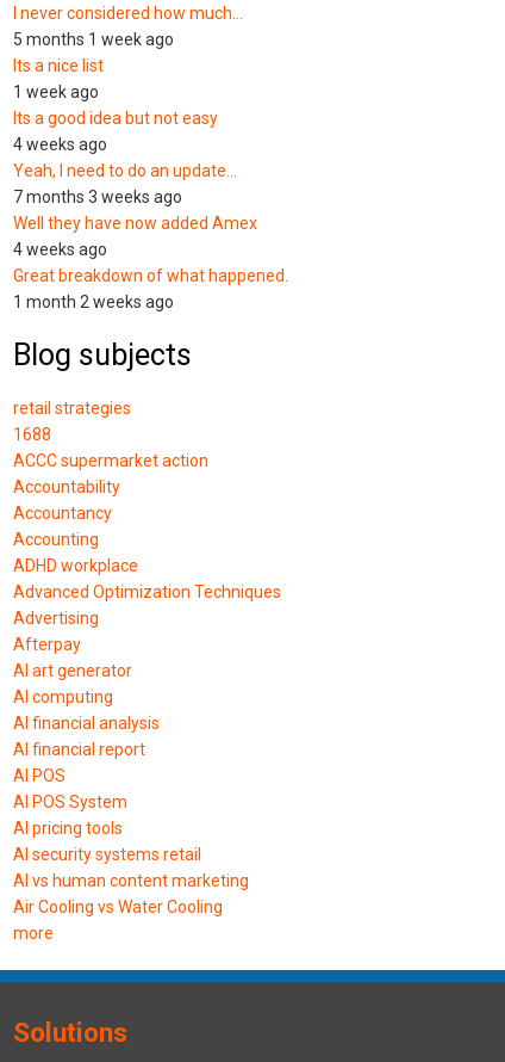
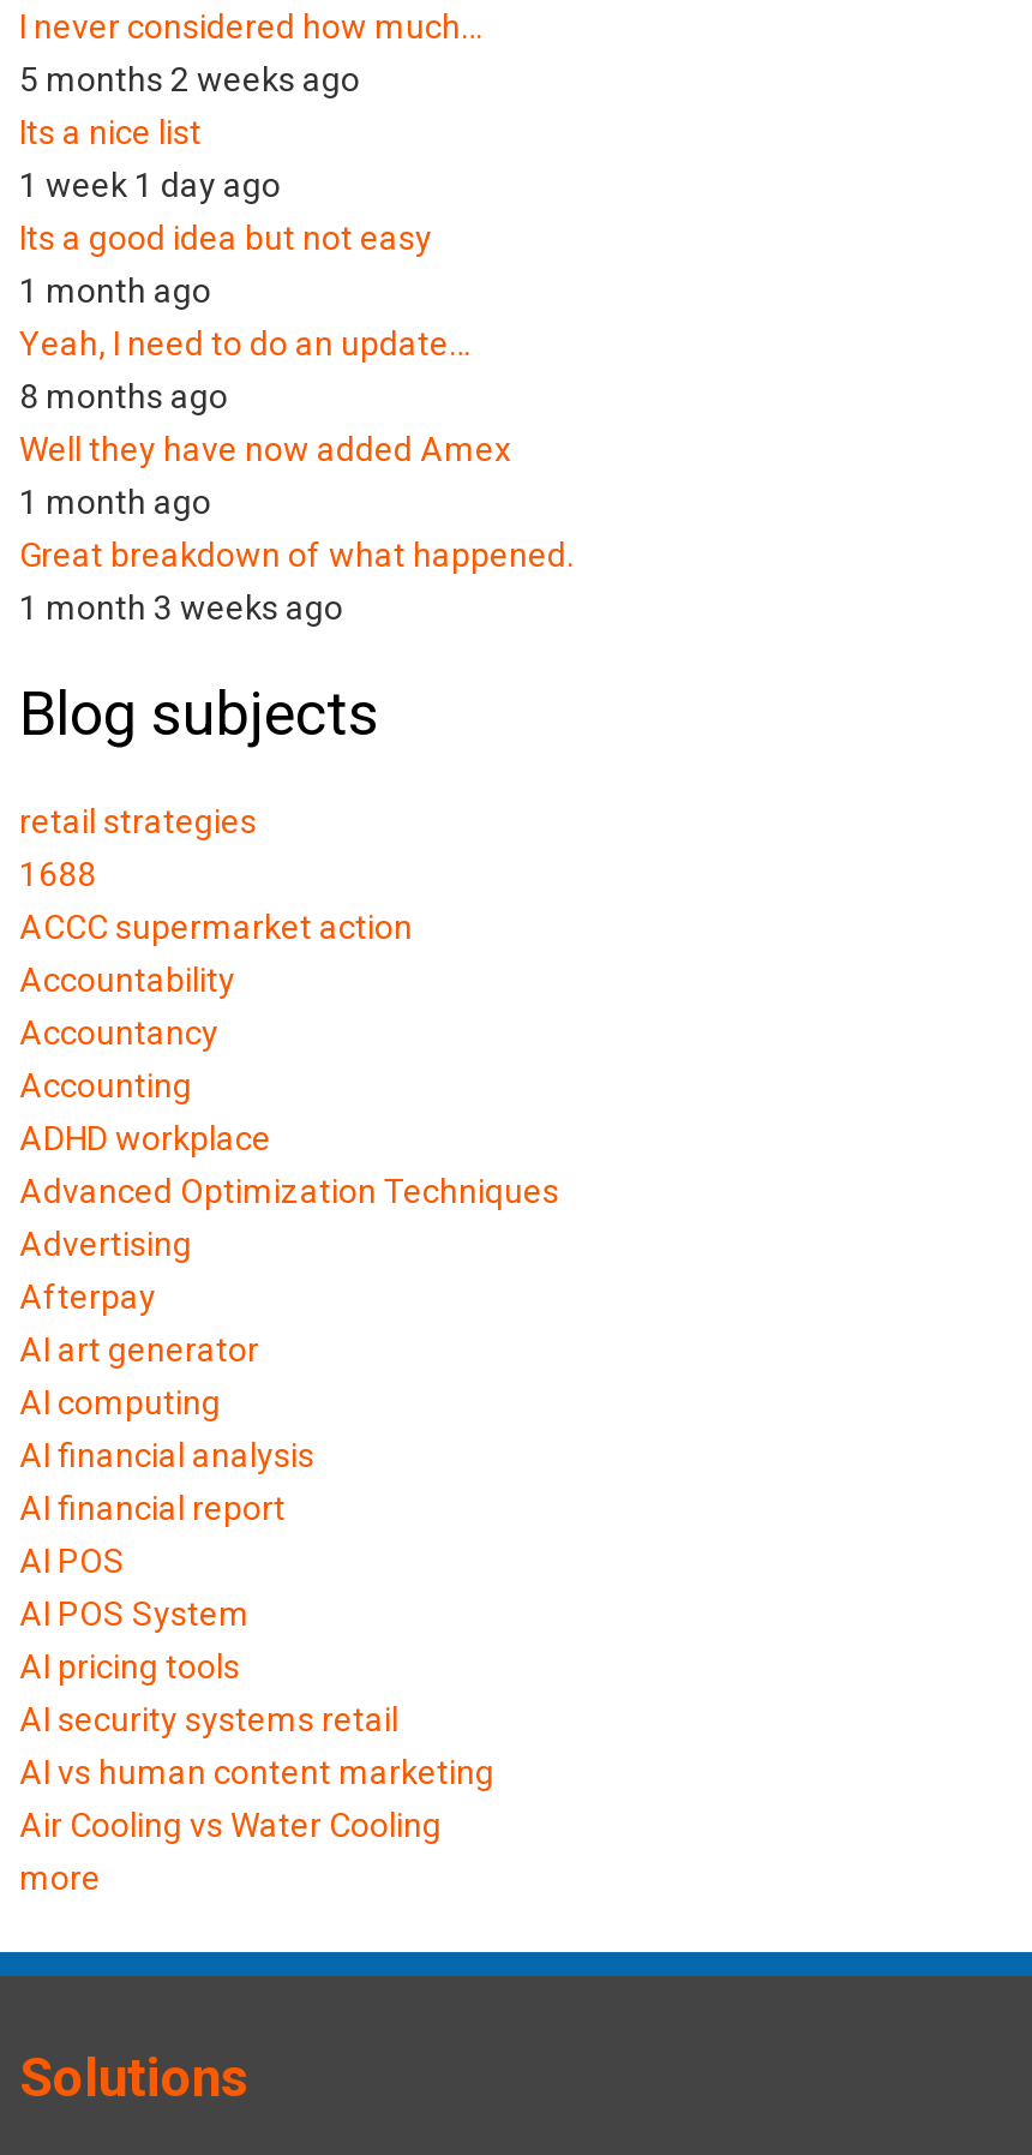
[13,30,174,49] 5 months 1 week ago -> [19,60,360,98] 5 months 2 weeks ago
[13,82,99,101] 1 week ago -> [19,165,281,204] 1 week 1 day ago
[13,135,107,154] 4 weeks ago -> [19,271,211,309] 1 month ago
[13,187,182,206] 7 months 3 weeks ago -> [19,376,228,415] 8 months ago
[13,240,107,259] 4 weeks ago -> [19,482,211,521] 1 month ago
[13,292,174,311] 1 month 2 weeks ago -> [19,588,343,626] 1 month 3 weeks ago

